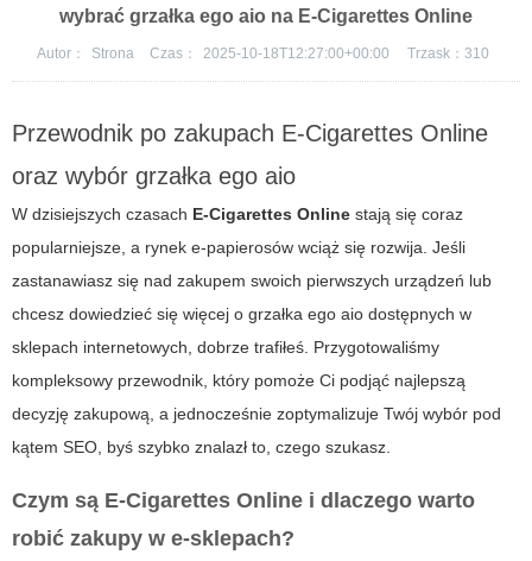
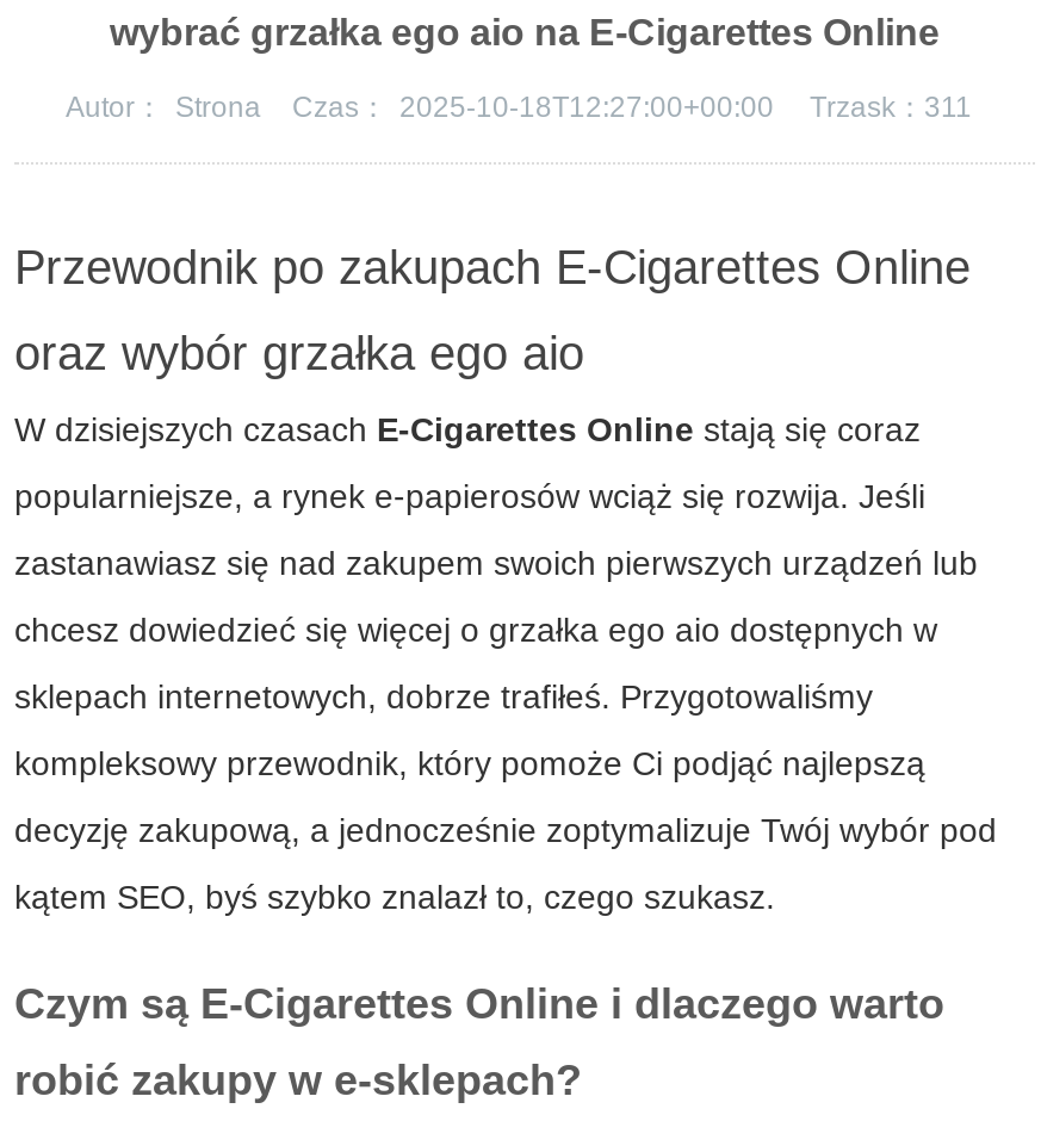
[37,46,489,62] Autor： Strona Czas： 2025-10-18T12:27:00+00:00 Trzask：310 -> [66,92,972,125] Autor： Strona Czas： 2025-10-18T12:27:00+00:00 Trzask：311

